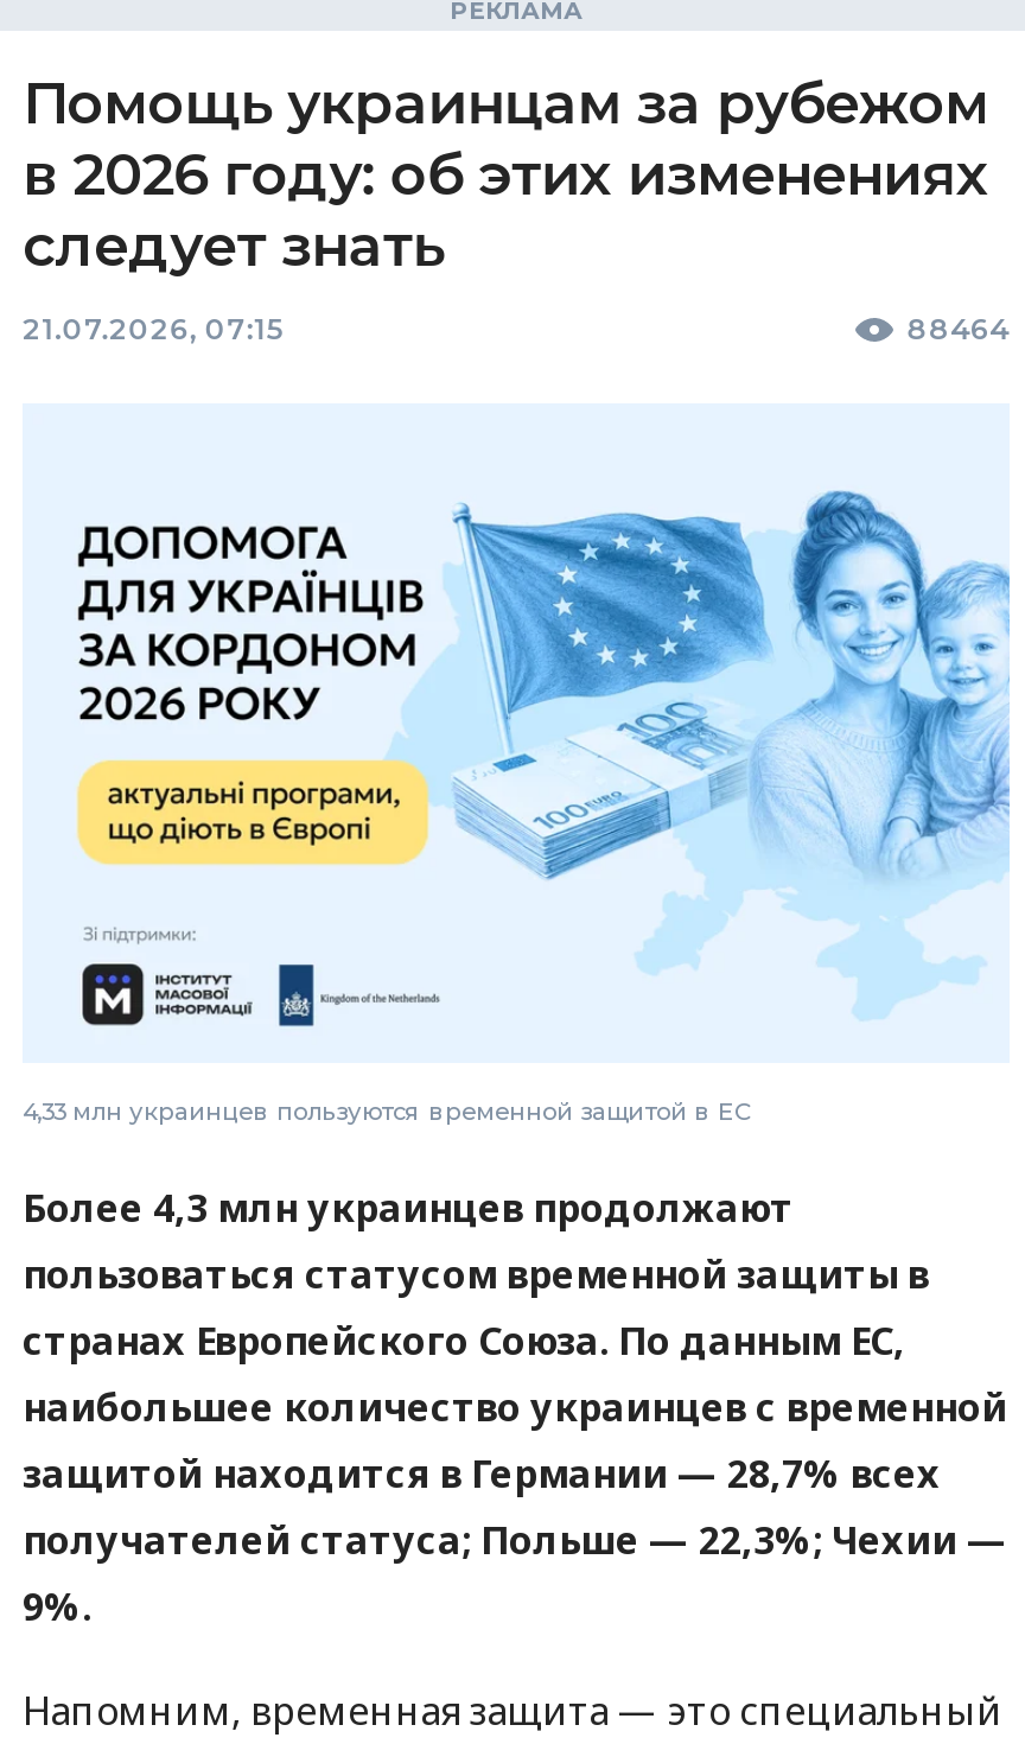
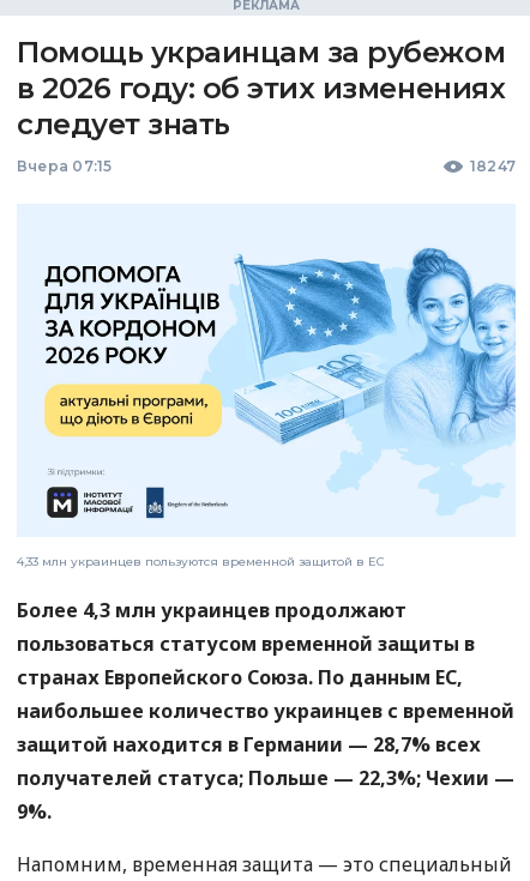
[23,312,1010,347] 21.07.2026, 07:15 | 88464 -> [17,157,516,175] Вчера 07:15 | 18247

